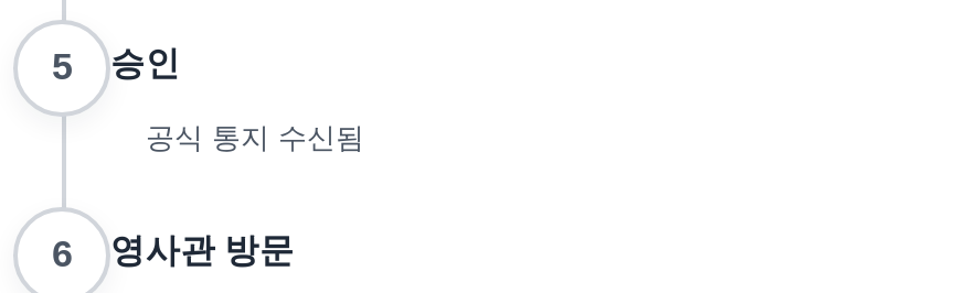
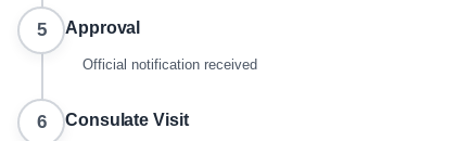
[110,44,181,82] 승인 -> [65,18,140,37] Approval
[146,121,364,154] 공식 통지 수신됨 -> [82,56,257,73] Official notification received
[110,231,295,269] 영사관 방문 -> [65,111,188,129] Consulate Visit

